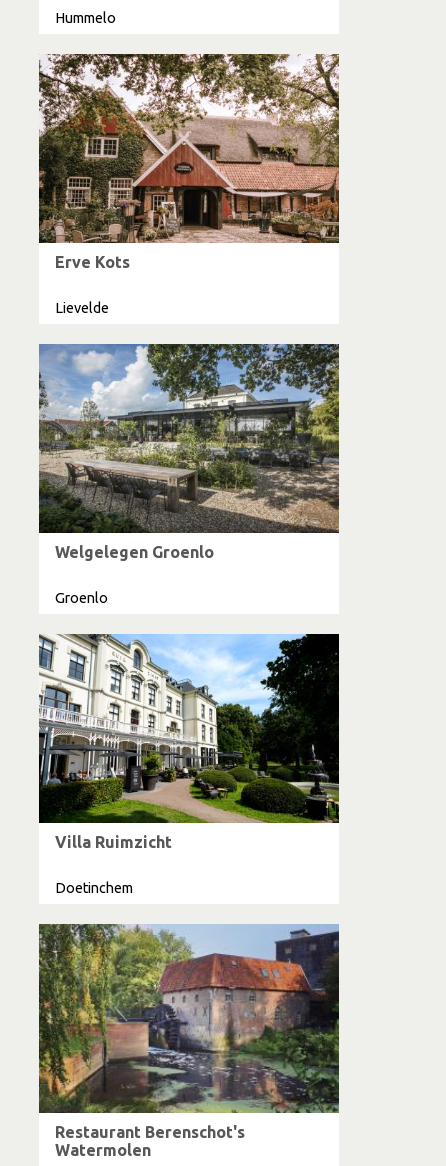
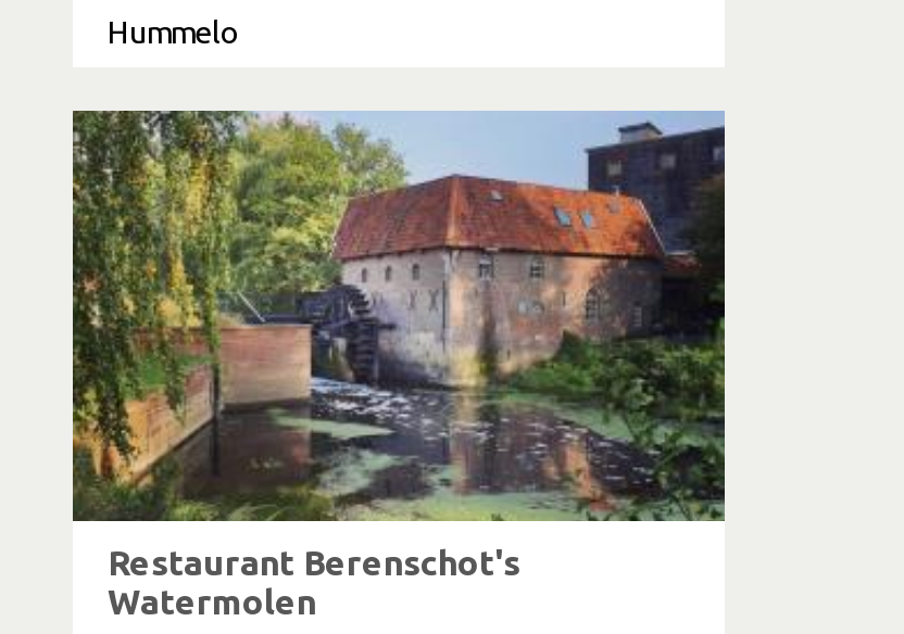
[39,53,340,316] [image] | Erve Kots | Lievelde -> none
[38,342,340,606] [image] | Welgelegen Groenlo | Groenlo -> none
[38,632,340,896] [image] | Villa Ruimzicht | Doetinchem -> none

